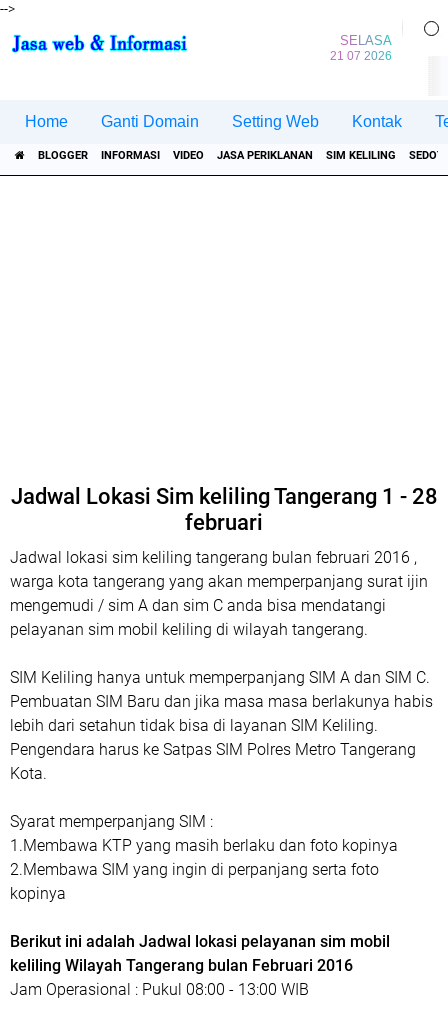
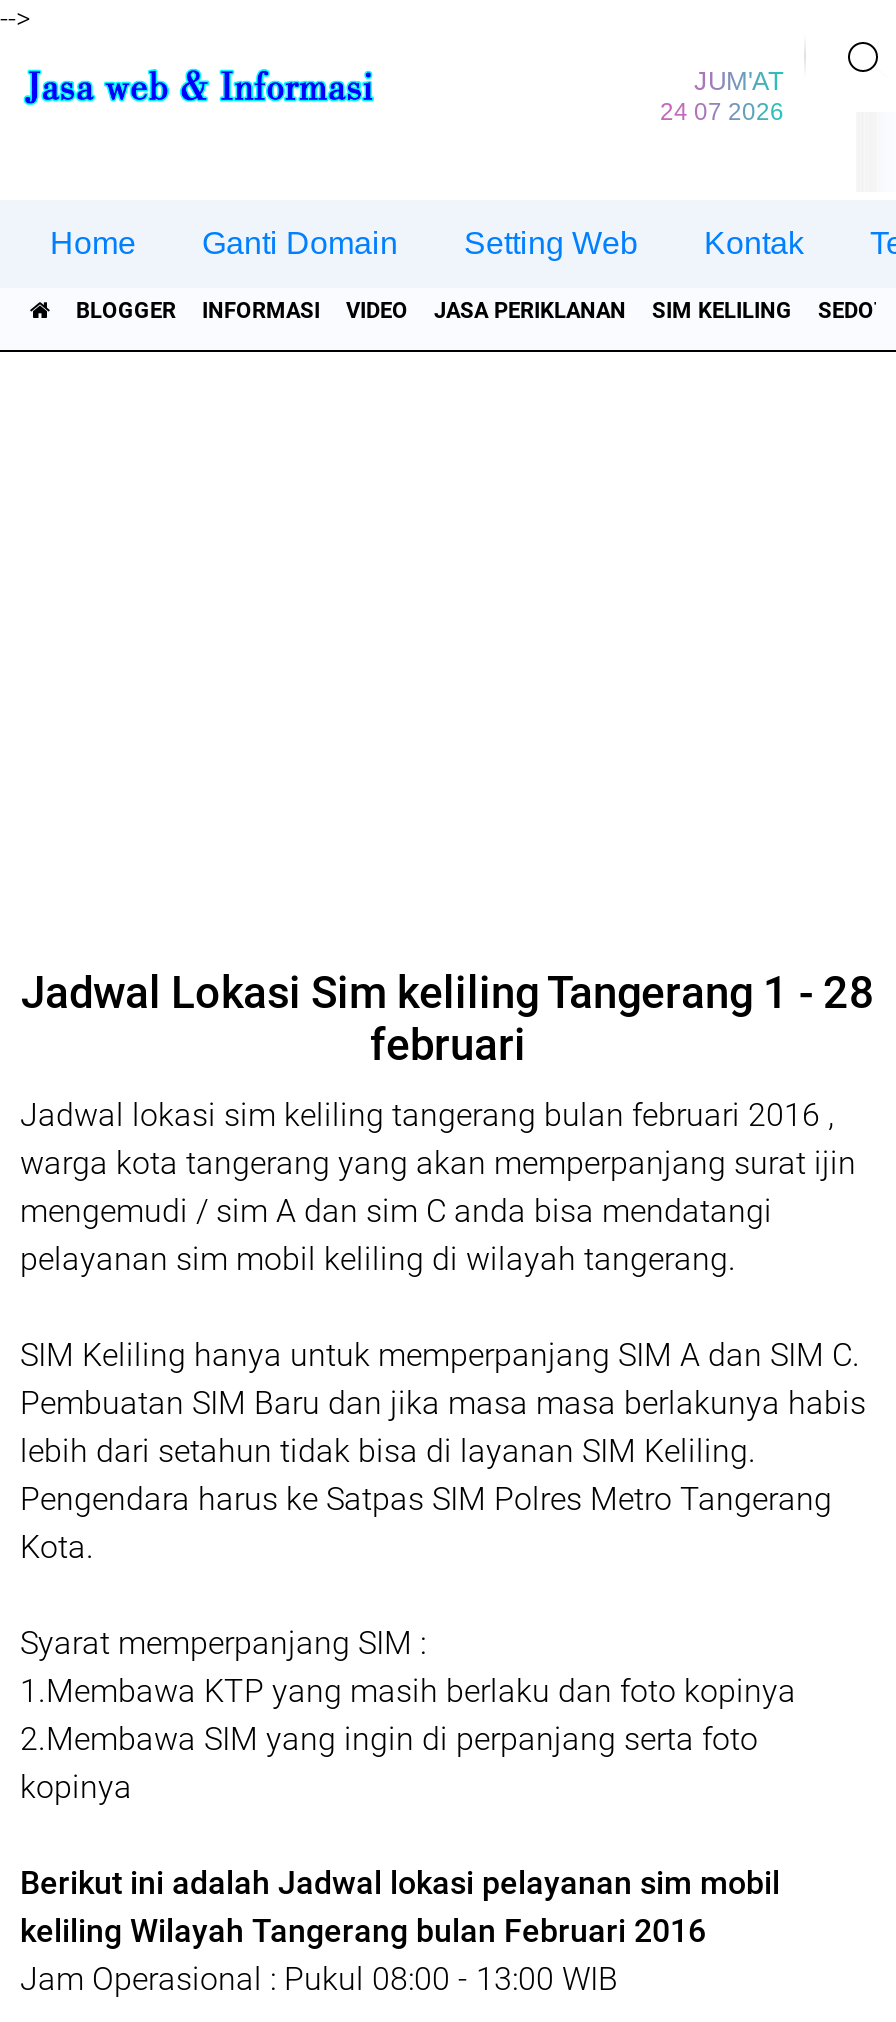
[330,33,392,63] SELASA | 21 07 2026 -> [660,66,784,126] JUM'AT | 24 07 2026

